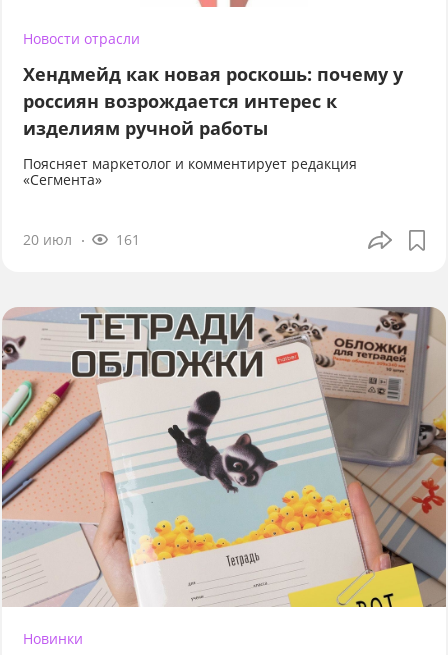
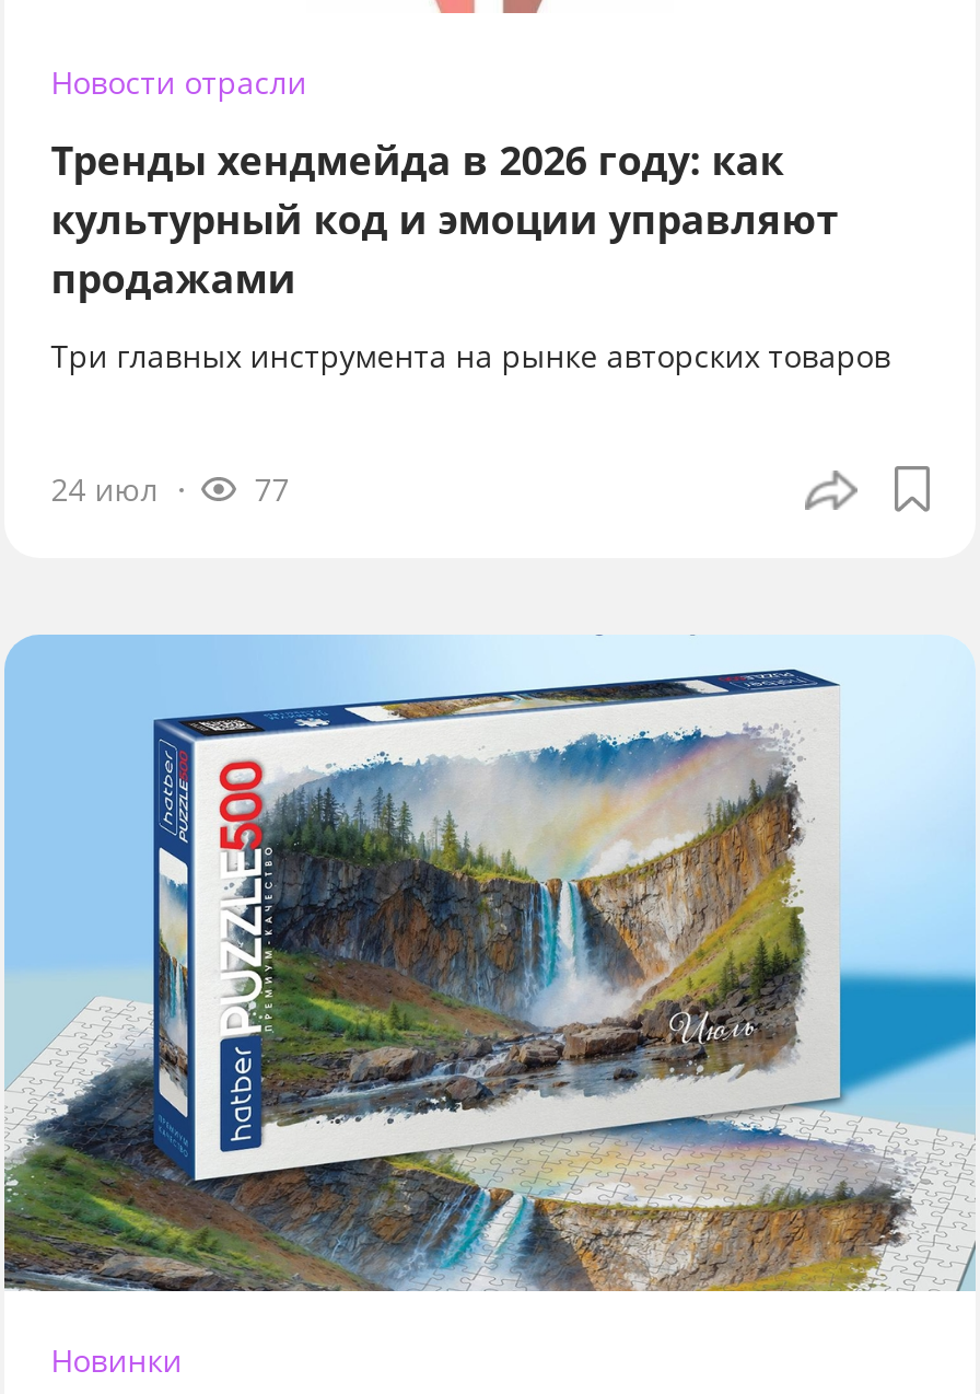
[23,61,403,139] Хендмейд как новая роскошь: почему у | россиян возрождается интерес к | изделиям ручной работы -> [51,135,838,305] Тренды хендмейда в 2026 году: как | культурный код и эмоции управляют | продажами
[23,153,357,188] Поясняет маркетолог и комментирует редакция | «Сегмента» -> [51,336,891,377] Три главных инструмента на рынке авторских товаров
[23,230,140,249] 20 июл | 161 -> [51,468,289,510] 24 июл | 77
[3,306,445,608] [image] -> [7,635,973,1293] [image]

